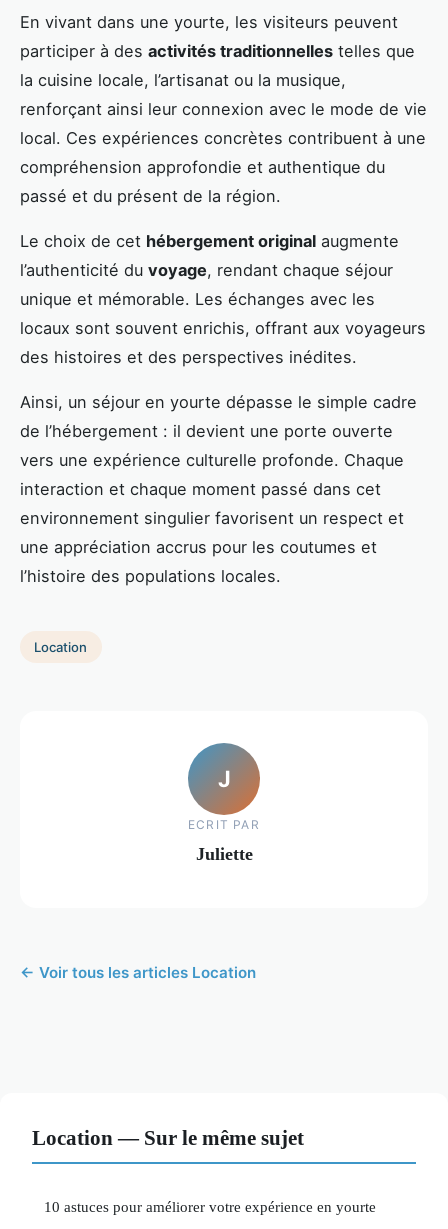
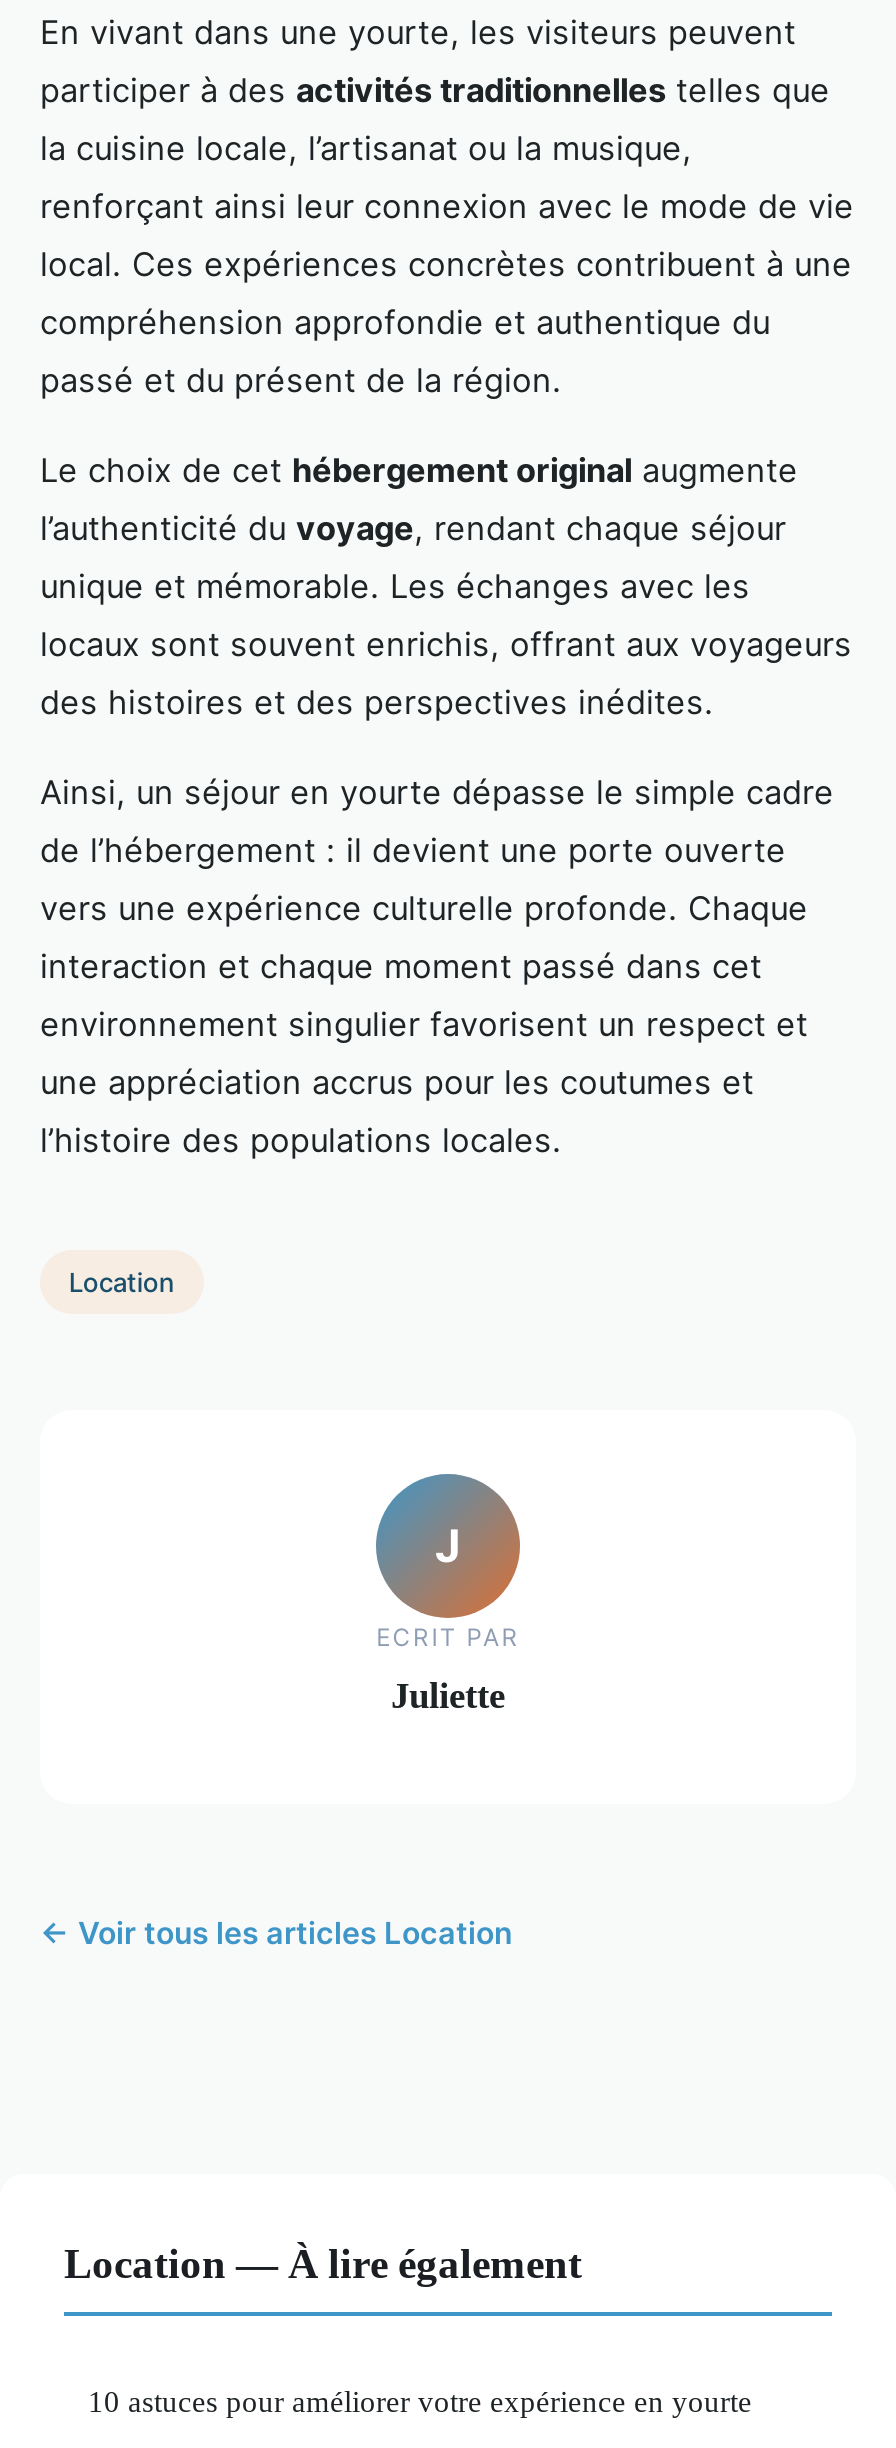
[32,1126,304,1149] Location — Sur le même sujet -> [64,2240,582,2286] Location — À lire également

